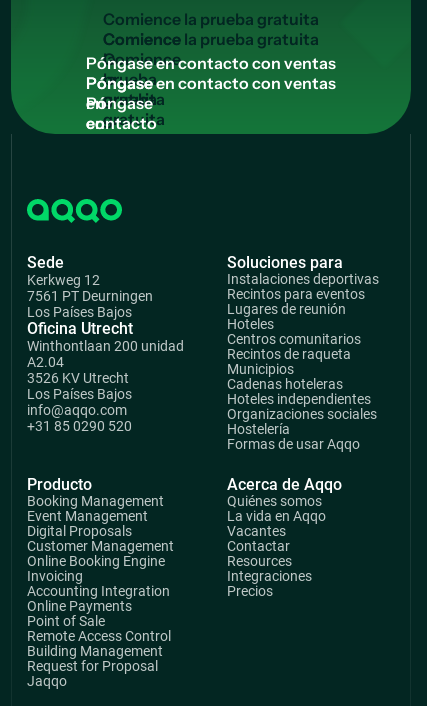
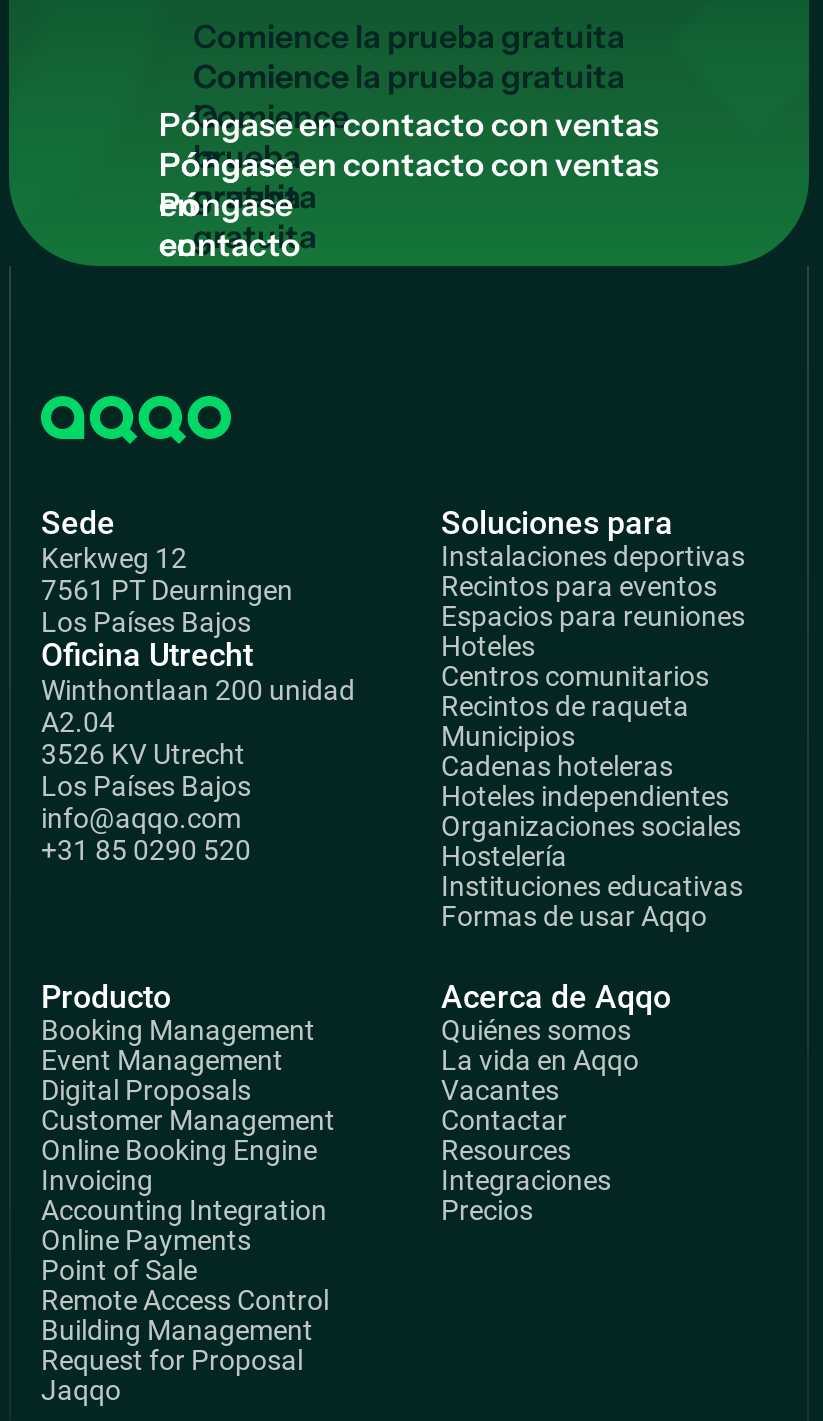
[227,301,346,317] Lugares de reunión -> [441,601,745,633] Espacios para reuniones
none -> [441,871,743,903] Instituciones educativas

